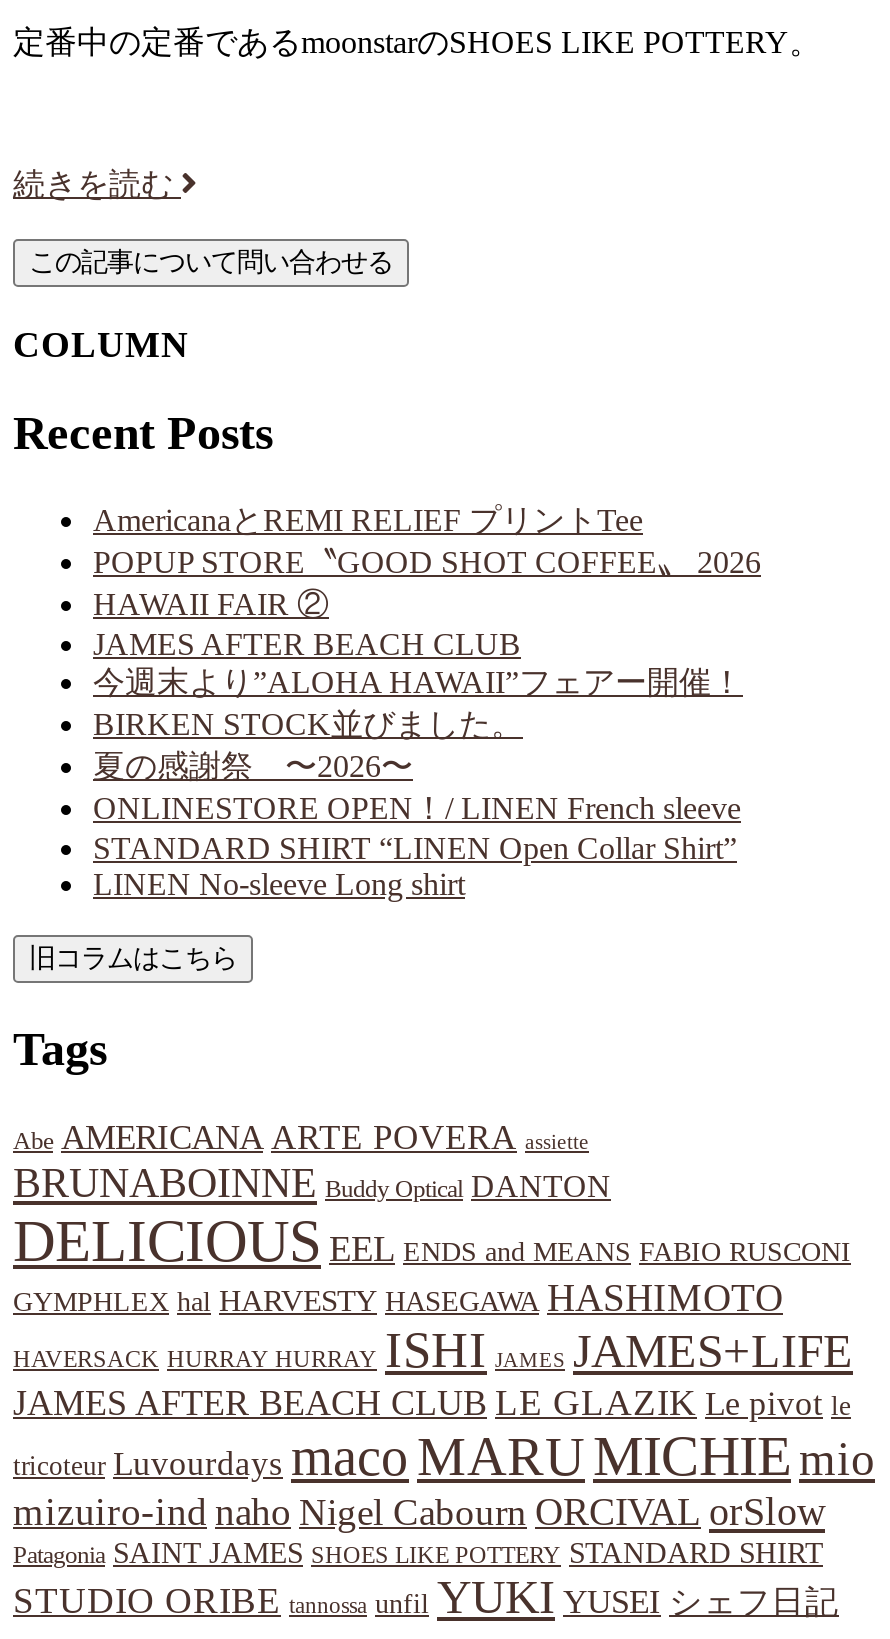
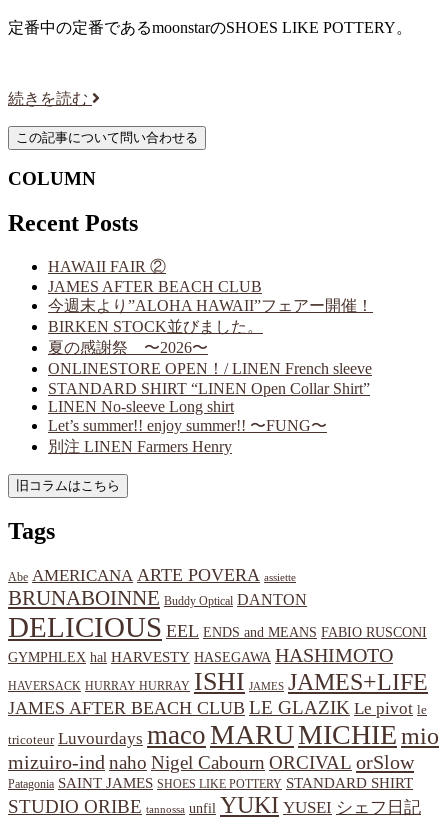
[93,503,761,579] AmericanaとREMI RELIEF プリントTee | POPUP STORE〝GOOD SHOT COFFEE〟 2026 -> none
moved [93,627,743,901] -> [48,278,373,415]: JAMES AFTER BEACH CLUB | 今週末より”ALOHA HAWAII”フェアー開催！ | BIRKEN STOCK並びました。 | 夏の感謝祭 〜2026〜 | ONLINESTORE OPEN！/ LINEN French sleeve | STANDARD SHIRT “LINEN Open Collar Shirt” | LINEN No-sleeve Long shirt
none -> [48,417,327,455] Let’s summer!! enjoy summer!! 〜FUNG〜 | 別注 LINEN Farmers Henry

